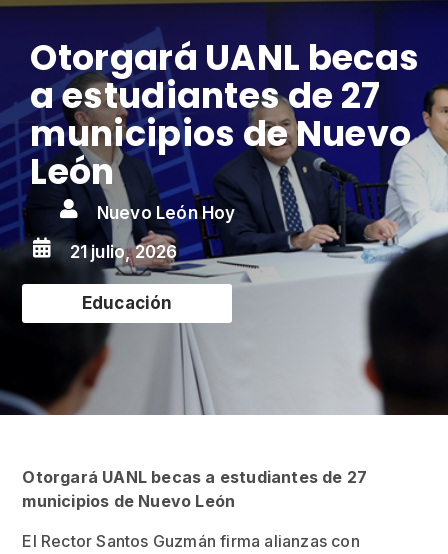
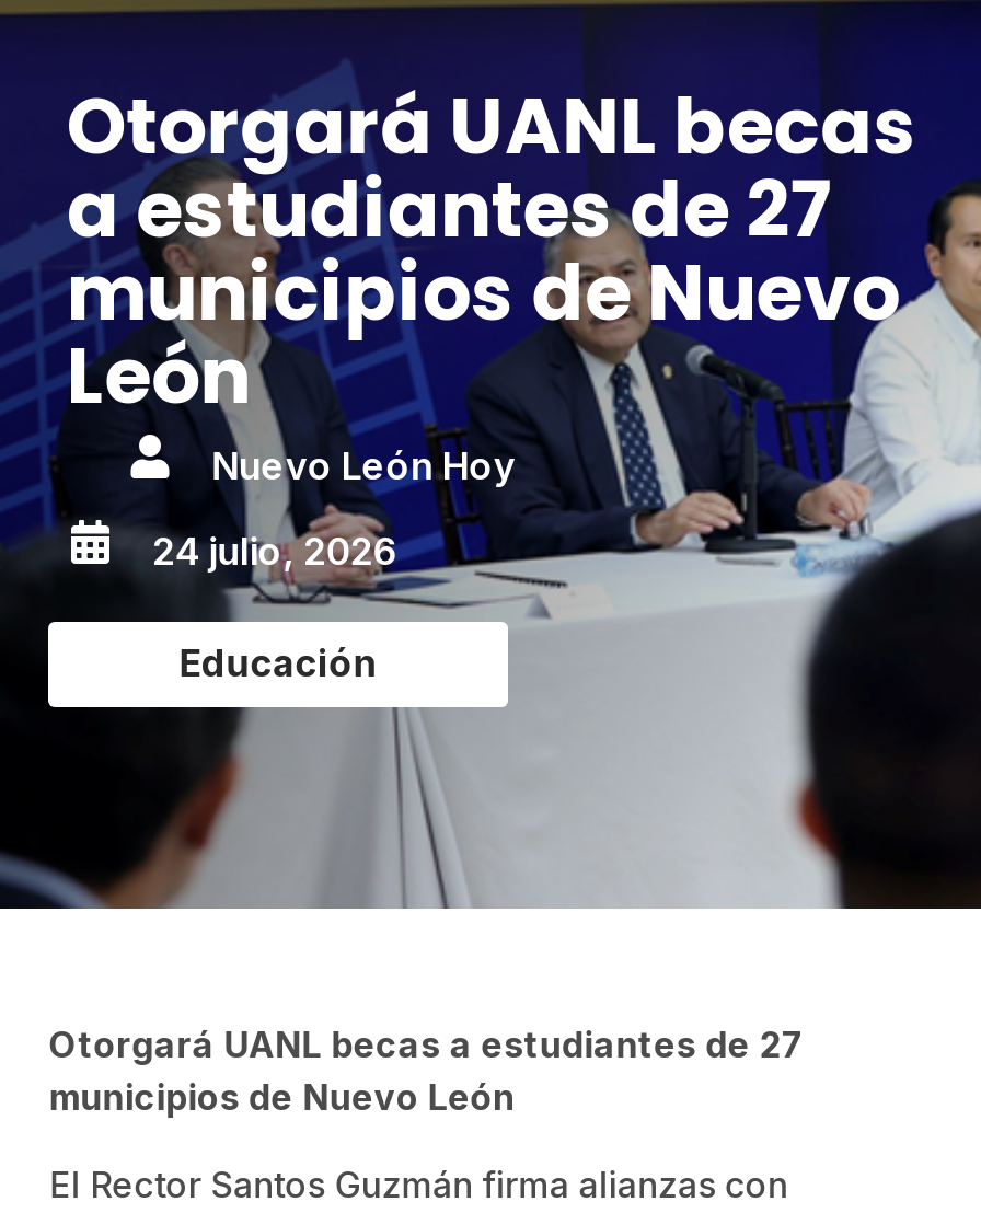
[69,242,177,262] 21 julio, 2026 -> [152,531,397,575] 24 julio, 2026

